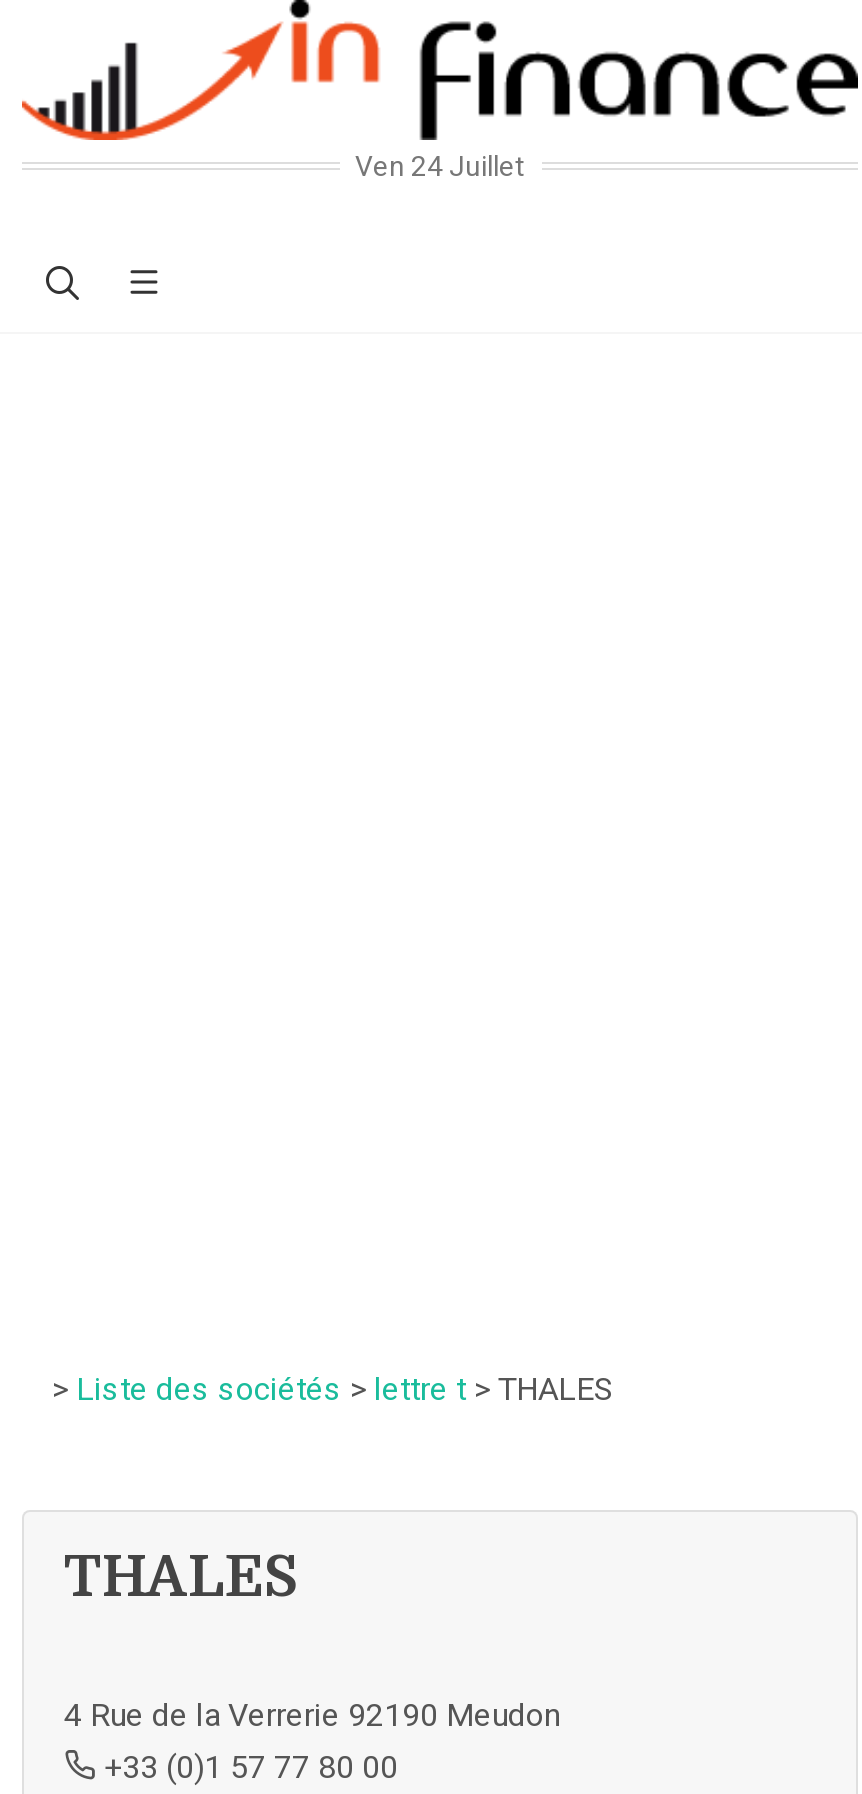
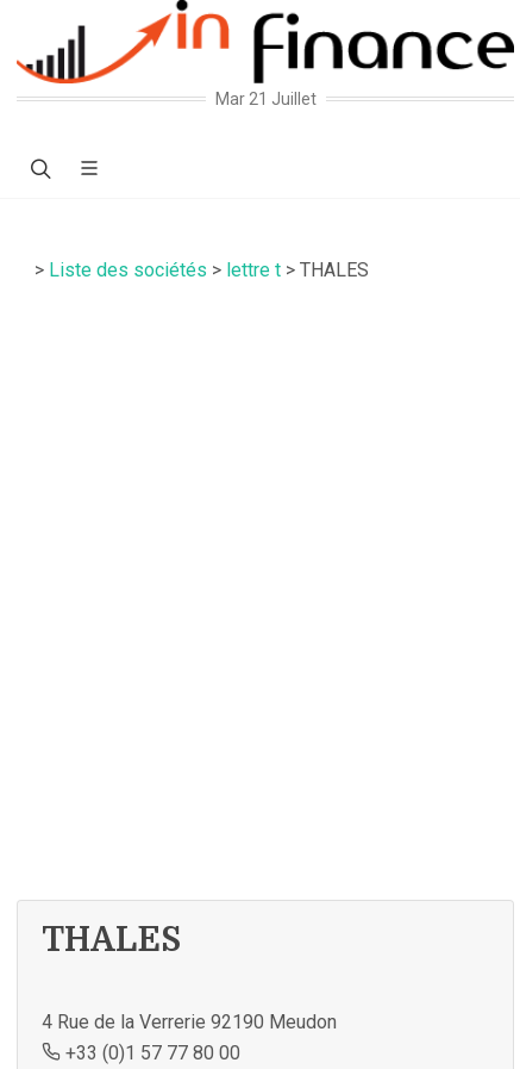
[355,150,525,182] Ven 24 Juillet -> [215,89,316,108] Mar 21 Juillet
moved [52,1370,614,1408] -> [35,259,369,281]: > Liste des sociétés > lettre t > THALES

